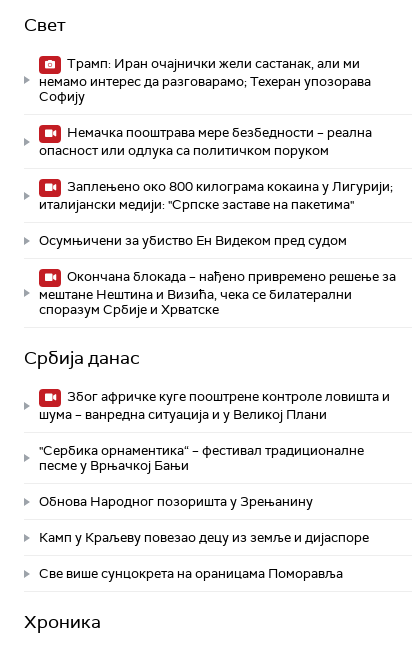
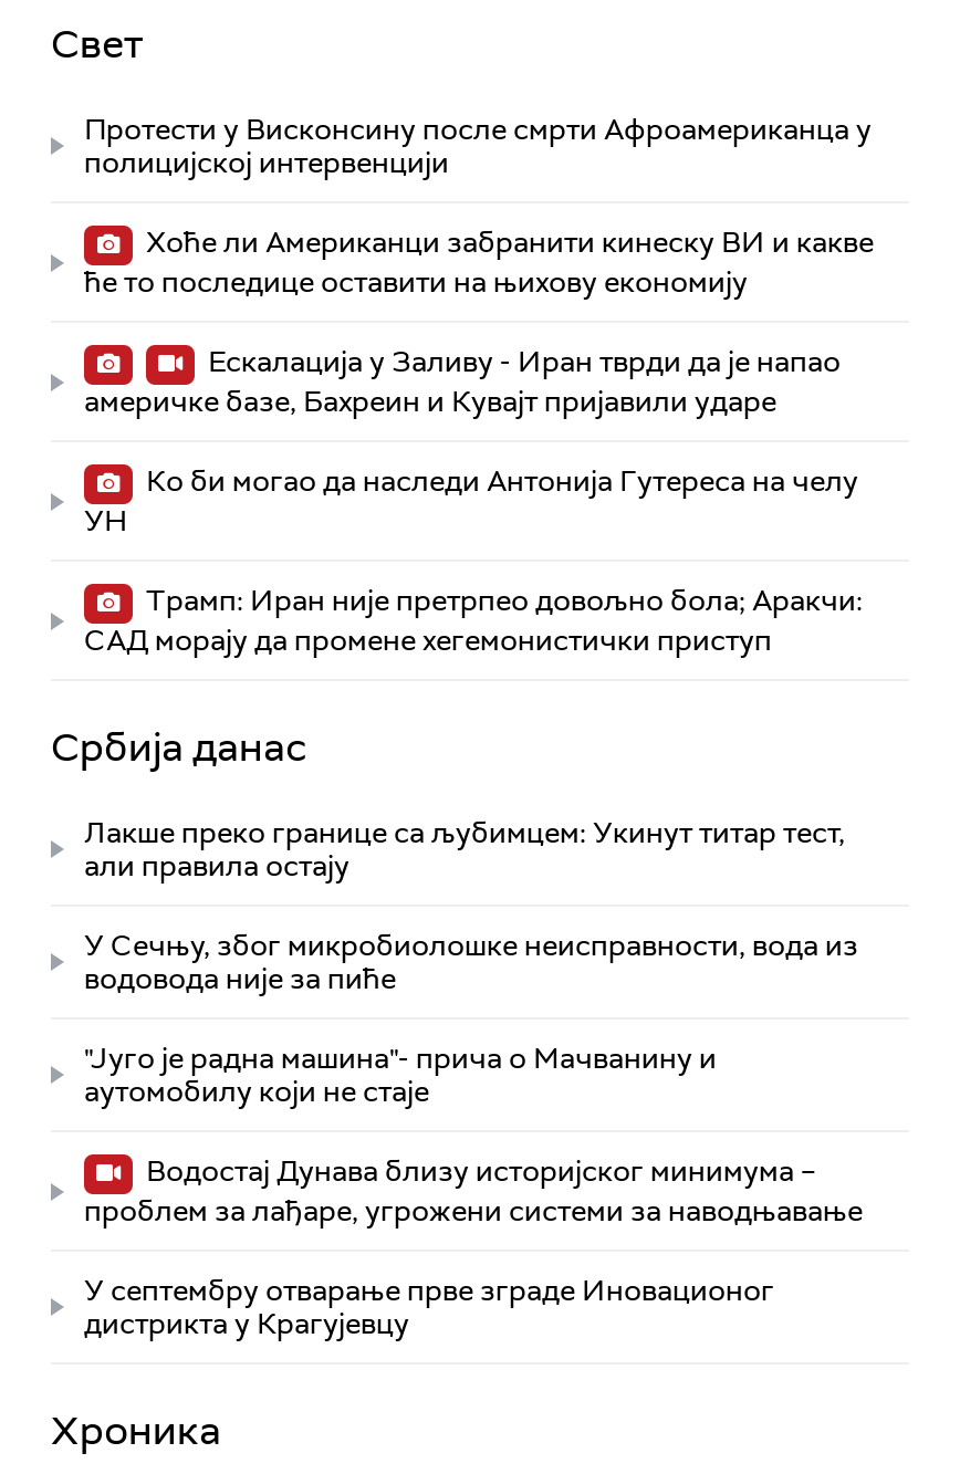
[39,55,371,105] Трамп: Иран очајнички жели састанак, али ми | немамо интерес да разговарамо; Техеран упозорава | Софију -> [84,111,872,181] Протести у Висконсину после смрти Афроамериканца у | полицијској интервенцији
[39,124,372,159] Немачка пооштрава мере безбедности – реална | опасност или одлука са политичком поруком -> [84,223,874,301] Хоће ли Американци забранити кинеску ВИ и какве | ће то последице оставити на њихову економију
[39,178,393,213] Заплењено око 800 килограма кокаина у Лигурији; | италијански медији: "Српске заставе на пакетима" -> [84,343,841,420] Ескалација у Заливу - Иран тврди да је напао | америчке базе, Бахреин и Кувајт пријавили ударе
[39,232,347,249] Осумњичени за убиство Ен Видеком пред судом -> [84,462,858,540] Ко би могао да наследи Антонија Гутереса на челу | УН
[39,268,396,318] Окончана блокада – нађено привремено решење за | мештане Нештина и Визића, чека се билатерални | споразум Србије и Хрватске -> [84,582,863,659] Трамп: Иран није претрпео довољно бола; Аракчи: | САД морају да промене хегемонистички приступ
[39,388,390,423] Због афричке куге пооштрене контроле ловишта и | шума – ванредна ситуација и у Великој Плани -> [84,814,845,885] Лакше преко границе са љубимцем: Укинут титар тест, | али правила остају
[39,442,364,474] "Сербика орнаментика“ – фестивал традиционалне | песме у Врњачкој Бањи -> [84,927,858,997] У Сечњу, због микробиолошке неисправности, вода из | водовода није за пиће
[39,493,313,510] Обнова Народног позоришта у Зрењанину -> [84,1039,717,1110] "Југо је радна машина"- прича о Мачванину и | аутомобилу који не стаје
[39,529,369,546] Камп у Краљеву повезао децу из земље и дијаспоре -> [84,1152,863,1230] Водостај Дунава близу историјског минимума – | проблем за лађаре, угрожени системи за наводњавање
[39,565,343,582] Све више сунцокрета на ораницама Поморавља -> [84,1272,774,1342] У септембру отварање прве зграде Иновационог | дистрикта у Крагујевцу

